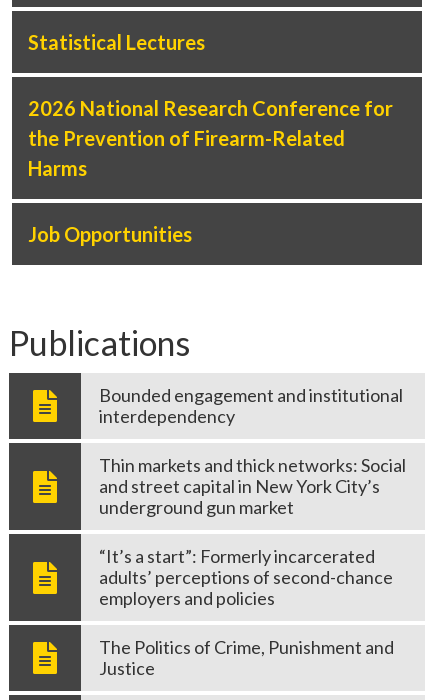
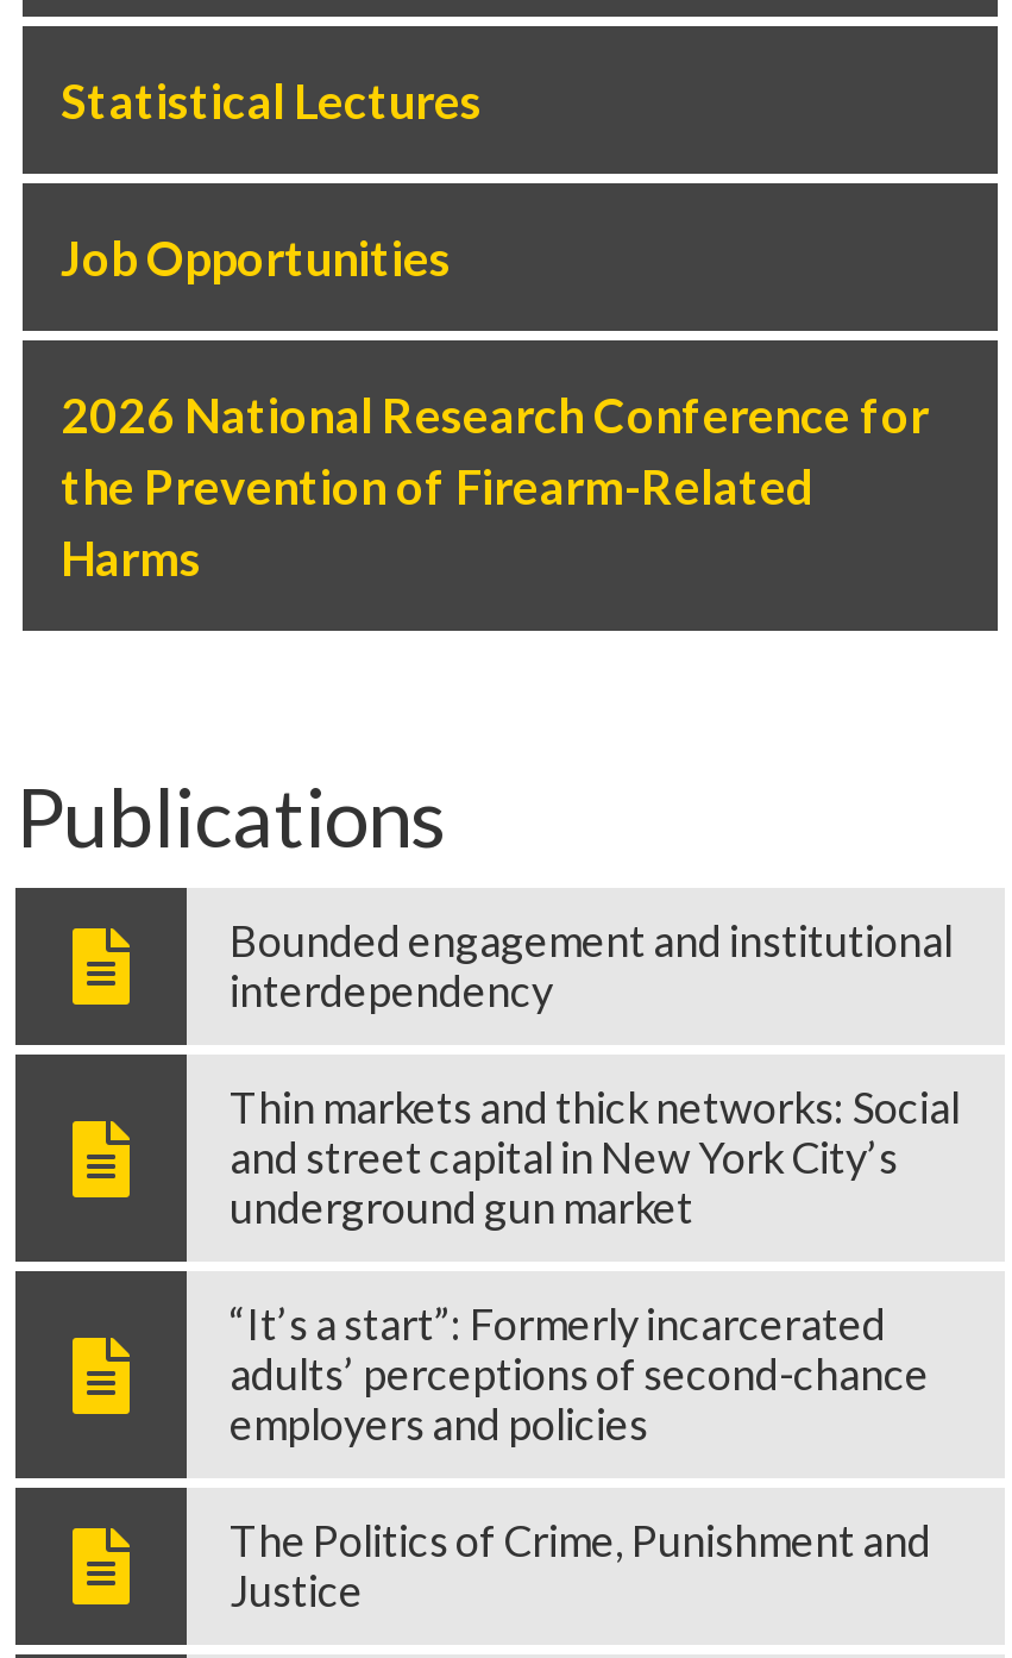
moved [28,96,393,180] -> [61,387,929,587]: 2026 National Research Conference for | the Prevention of Firearm-Related | Harms
moved [28,222,192,246] -> [61,230,451,287]: Job Opportunities

